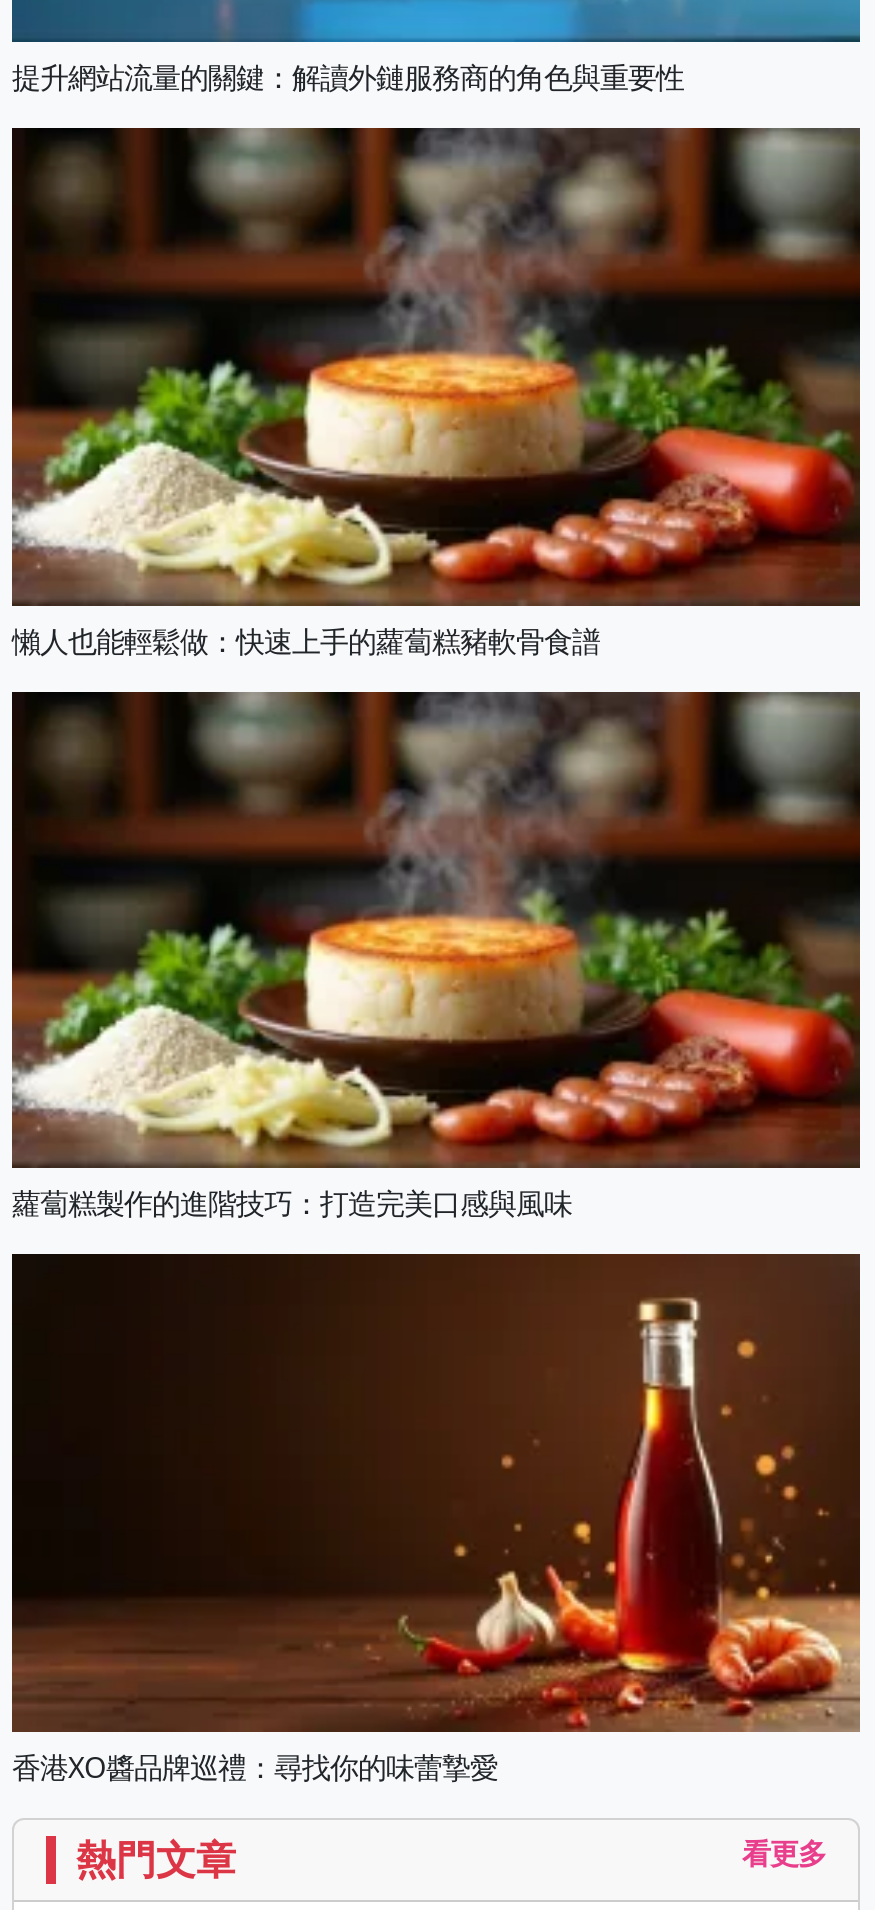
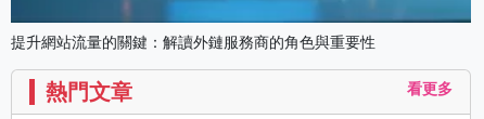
[10,126,862,660] [image] | 懶人也能輕鬆做：快速上手的蘿蔔糕豬軟骨食譜 -> none
[10,690,862,1223] [image] | 蘿蔔糕製作的進階技巧：打造完美口感與風味 -> none
[10,1252,862,1786] [image] | 香港XO醬品牌巡禮：尋找你的味蕾摯愛 -> none

